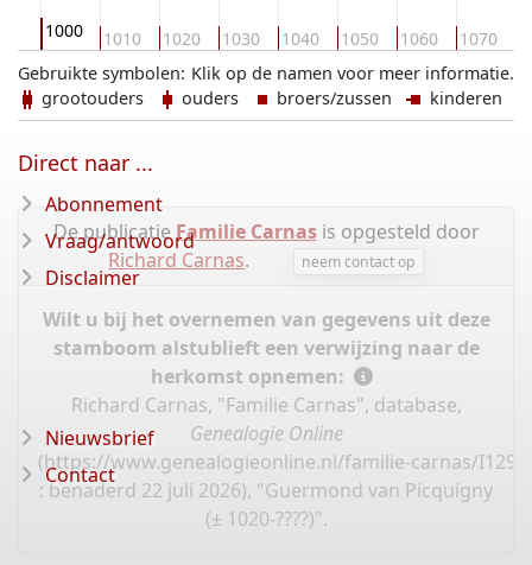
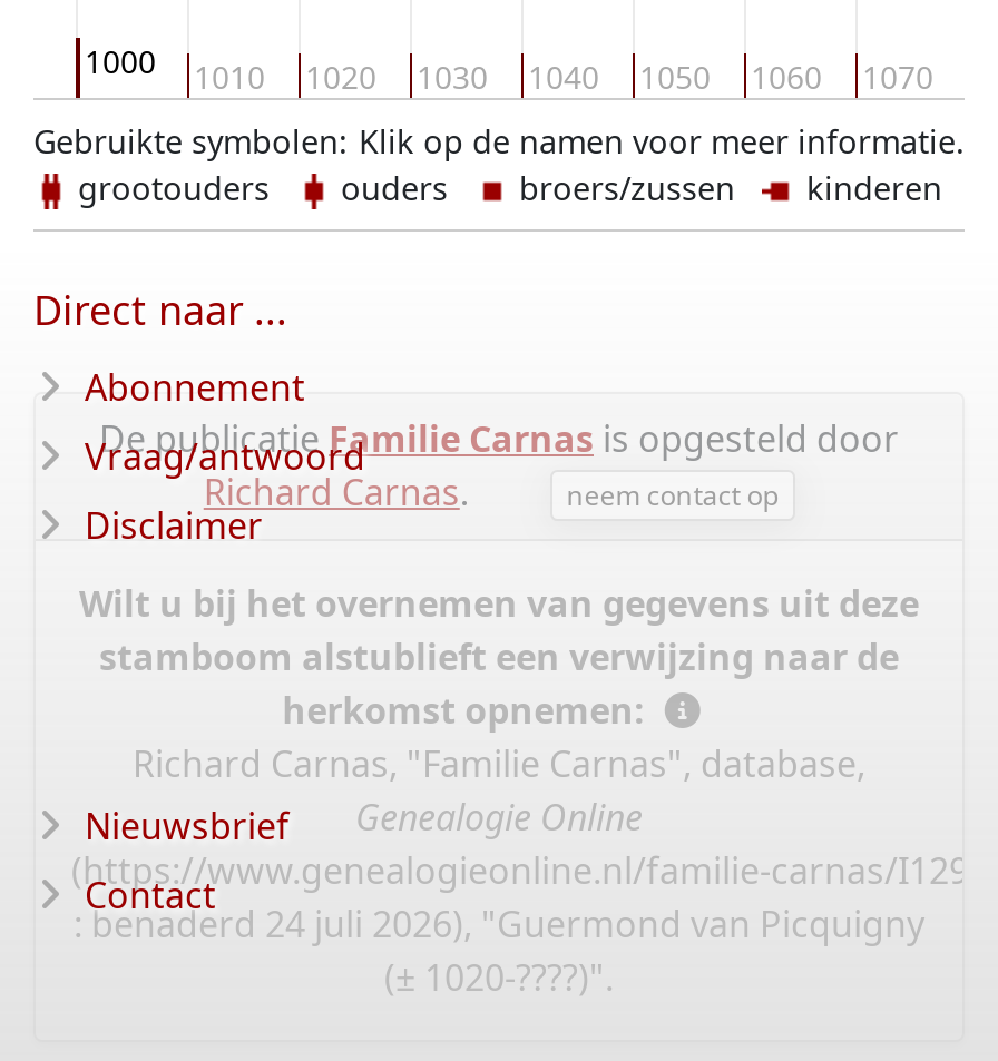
[39,478,493,504] : benaderd 22 juli 2026), "Guermond van Picquigny -> [74,900,924,949] : benaderd 24 juli 2026), "Guermond van Picquigny

